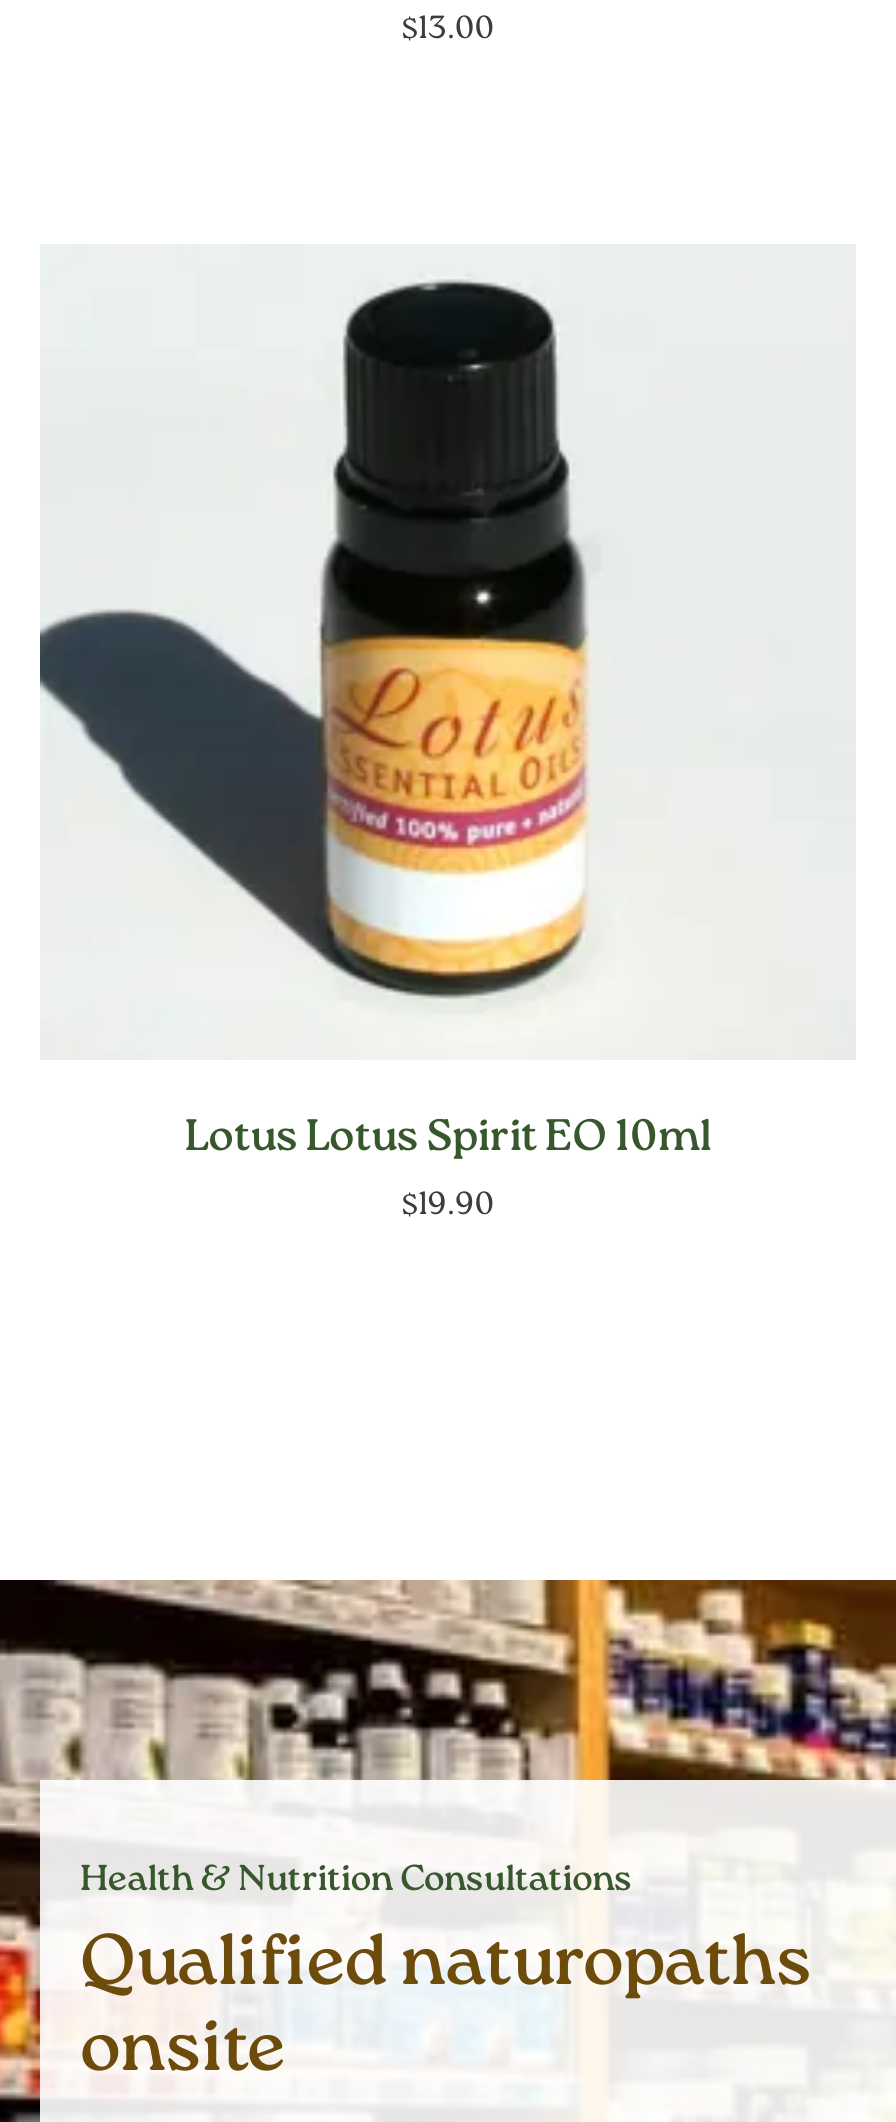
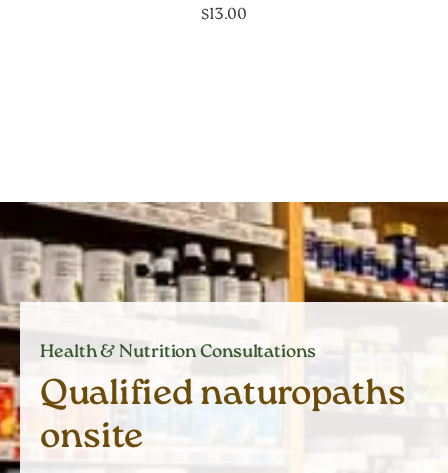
[38,278,600,998] [image] -> none
[185,1108,711,1230] Lotus Lotus Spirit EO 10ml | $19.90 -> none

